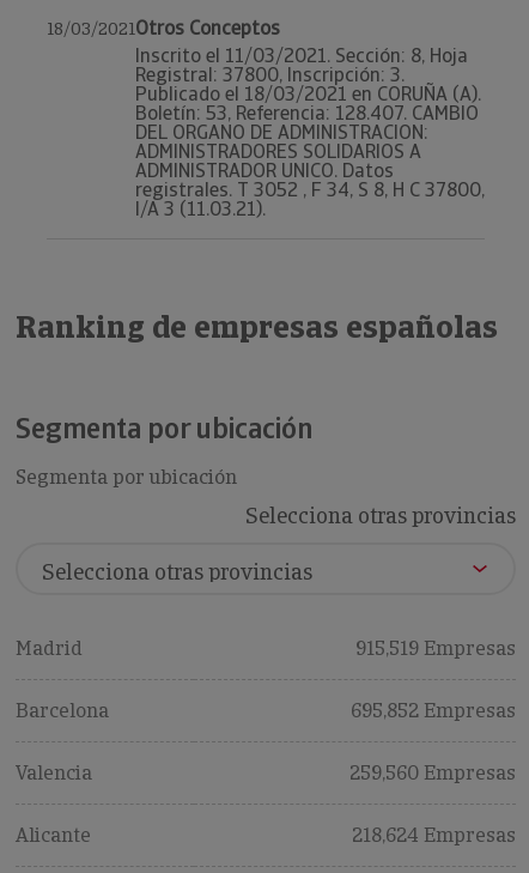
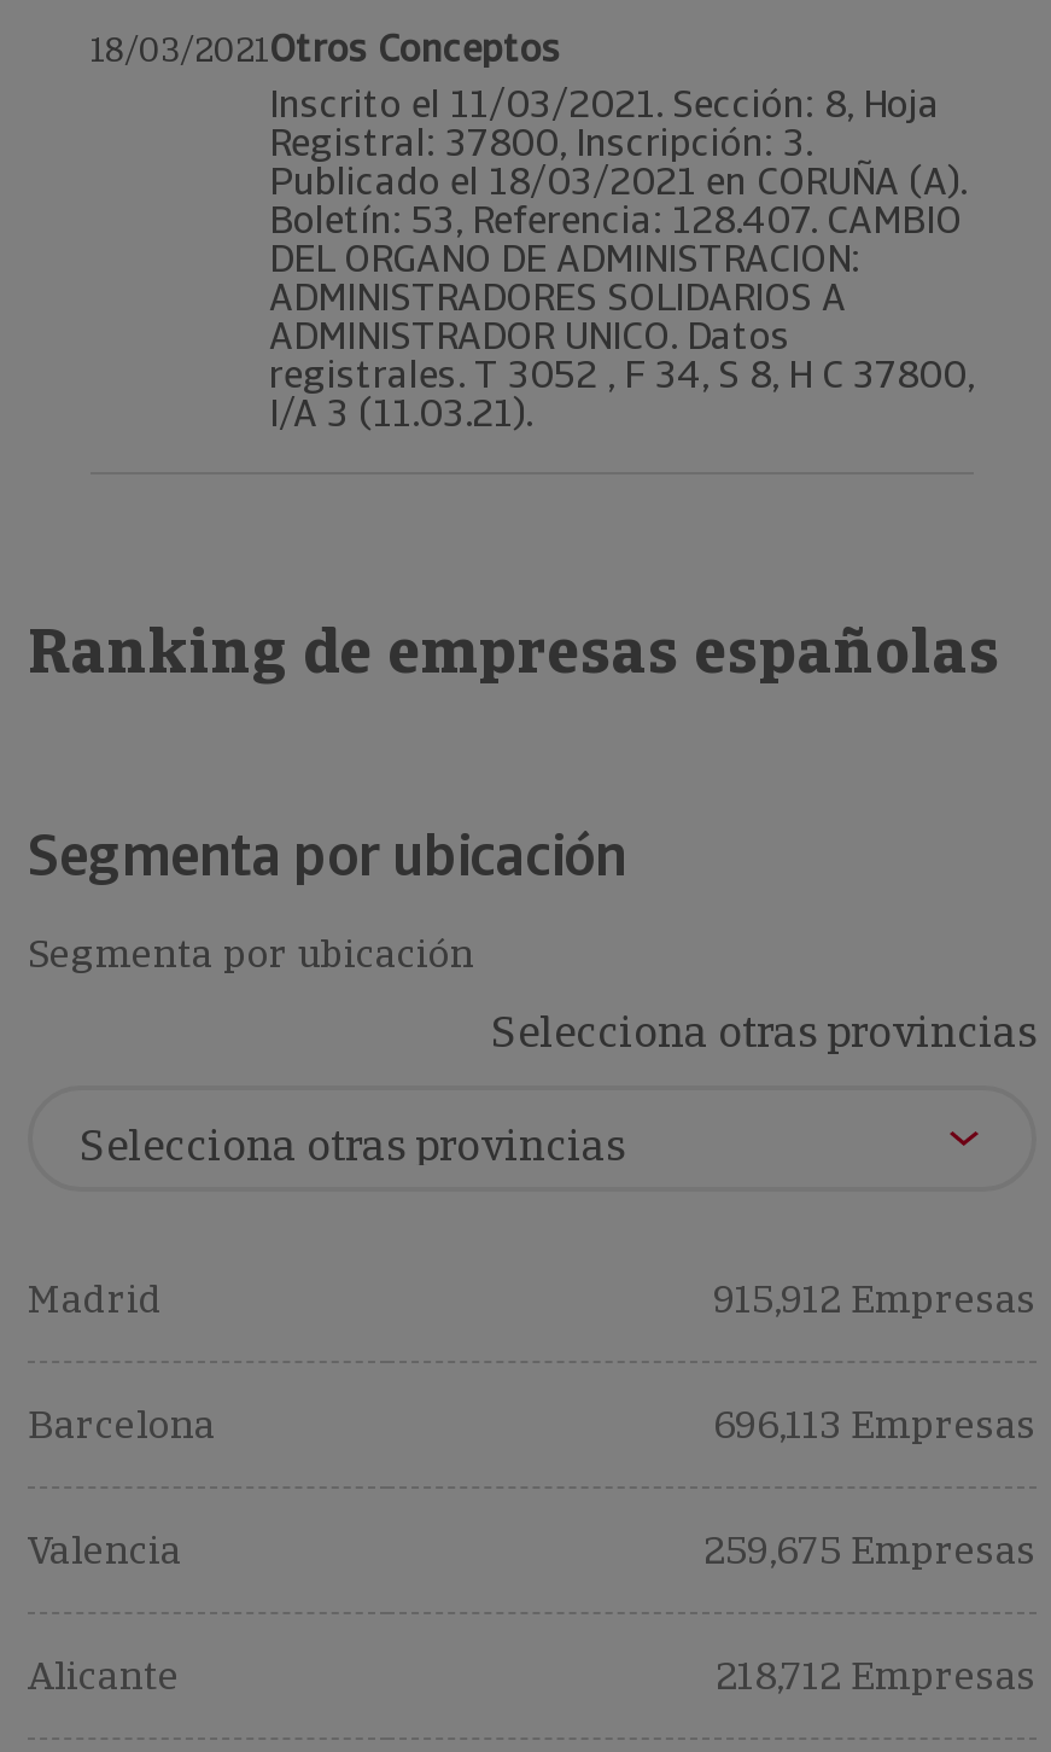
[355,636,516,661] 915,519 Empresas -> [713,1274,1037,1325] 915,912 Empresas
[351,698,516,723] 695,852 Empresas -> [713,1399,1037,1450] 696,113 Empresas
[349,760,516,786] 259,560 Empresas -> [703,1525,1037,1576] 259,675 Empresas
[352,823,516,848] 218,624 Empresas -> [716,1651,1037,1701] 218,712 Empresas

